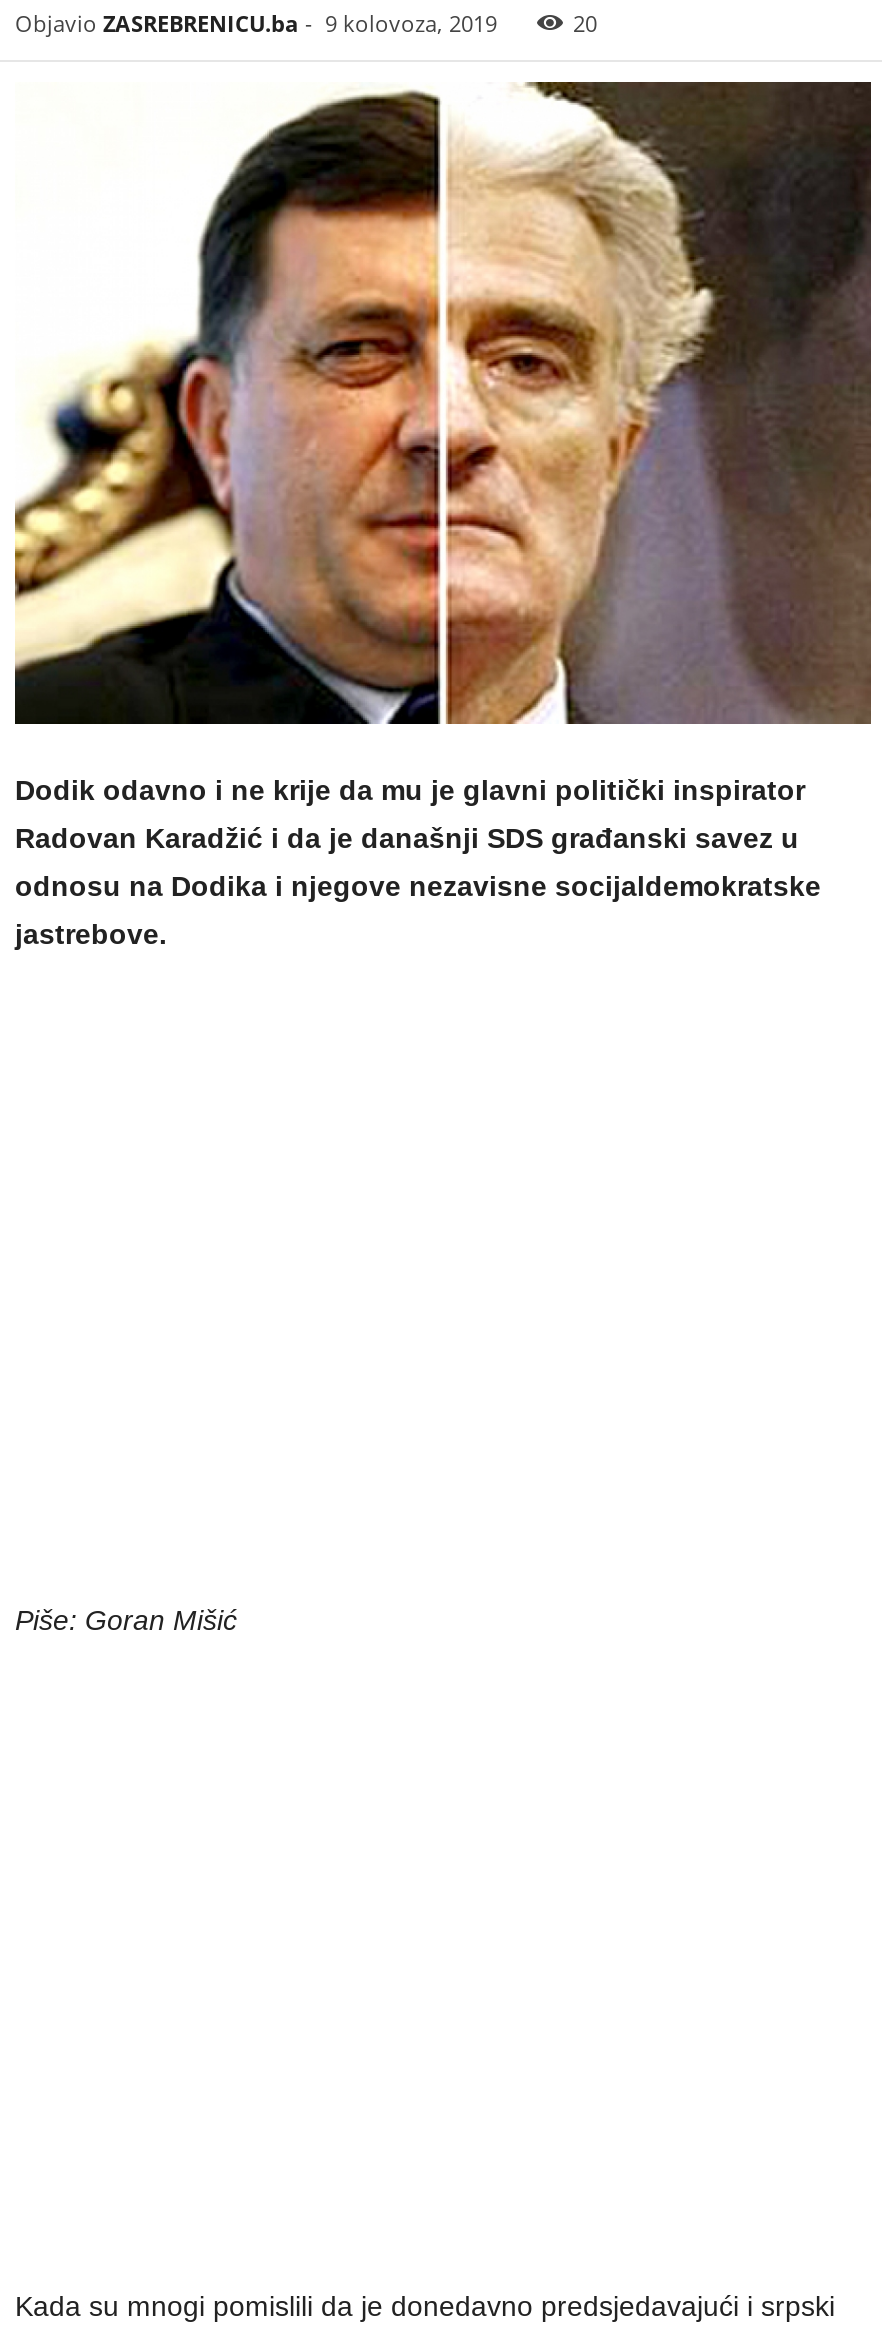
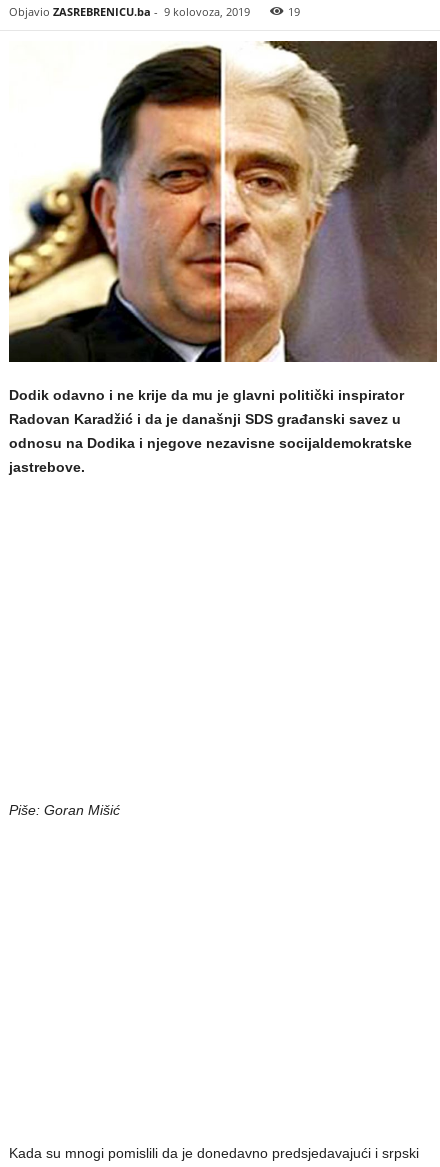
[573,8,597,38] 20 -> [288,4,300,19] 19

